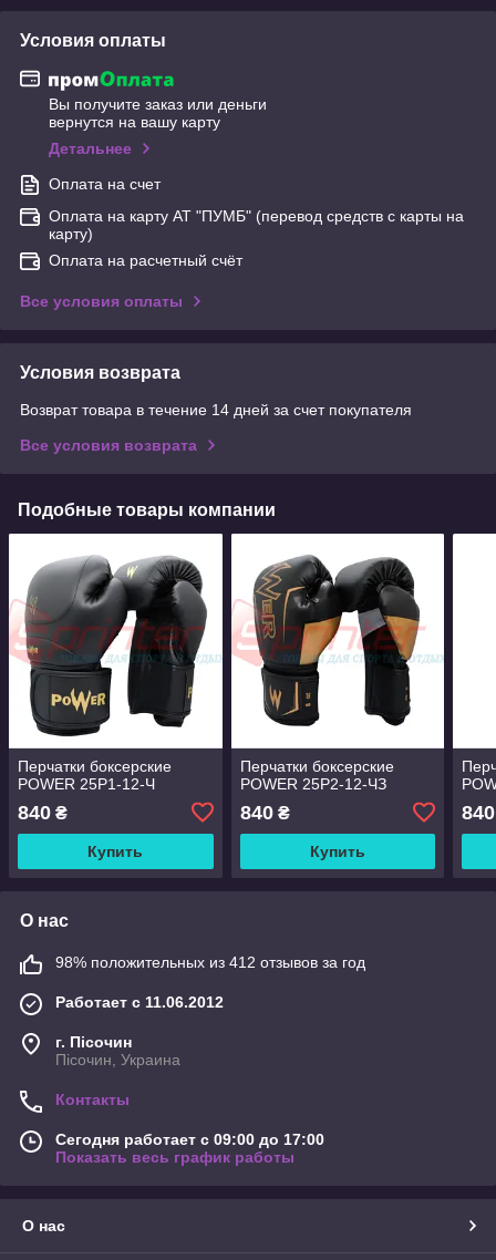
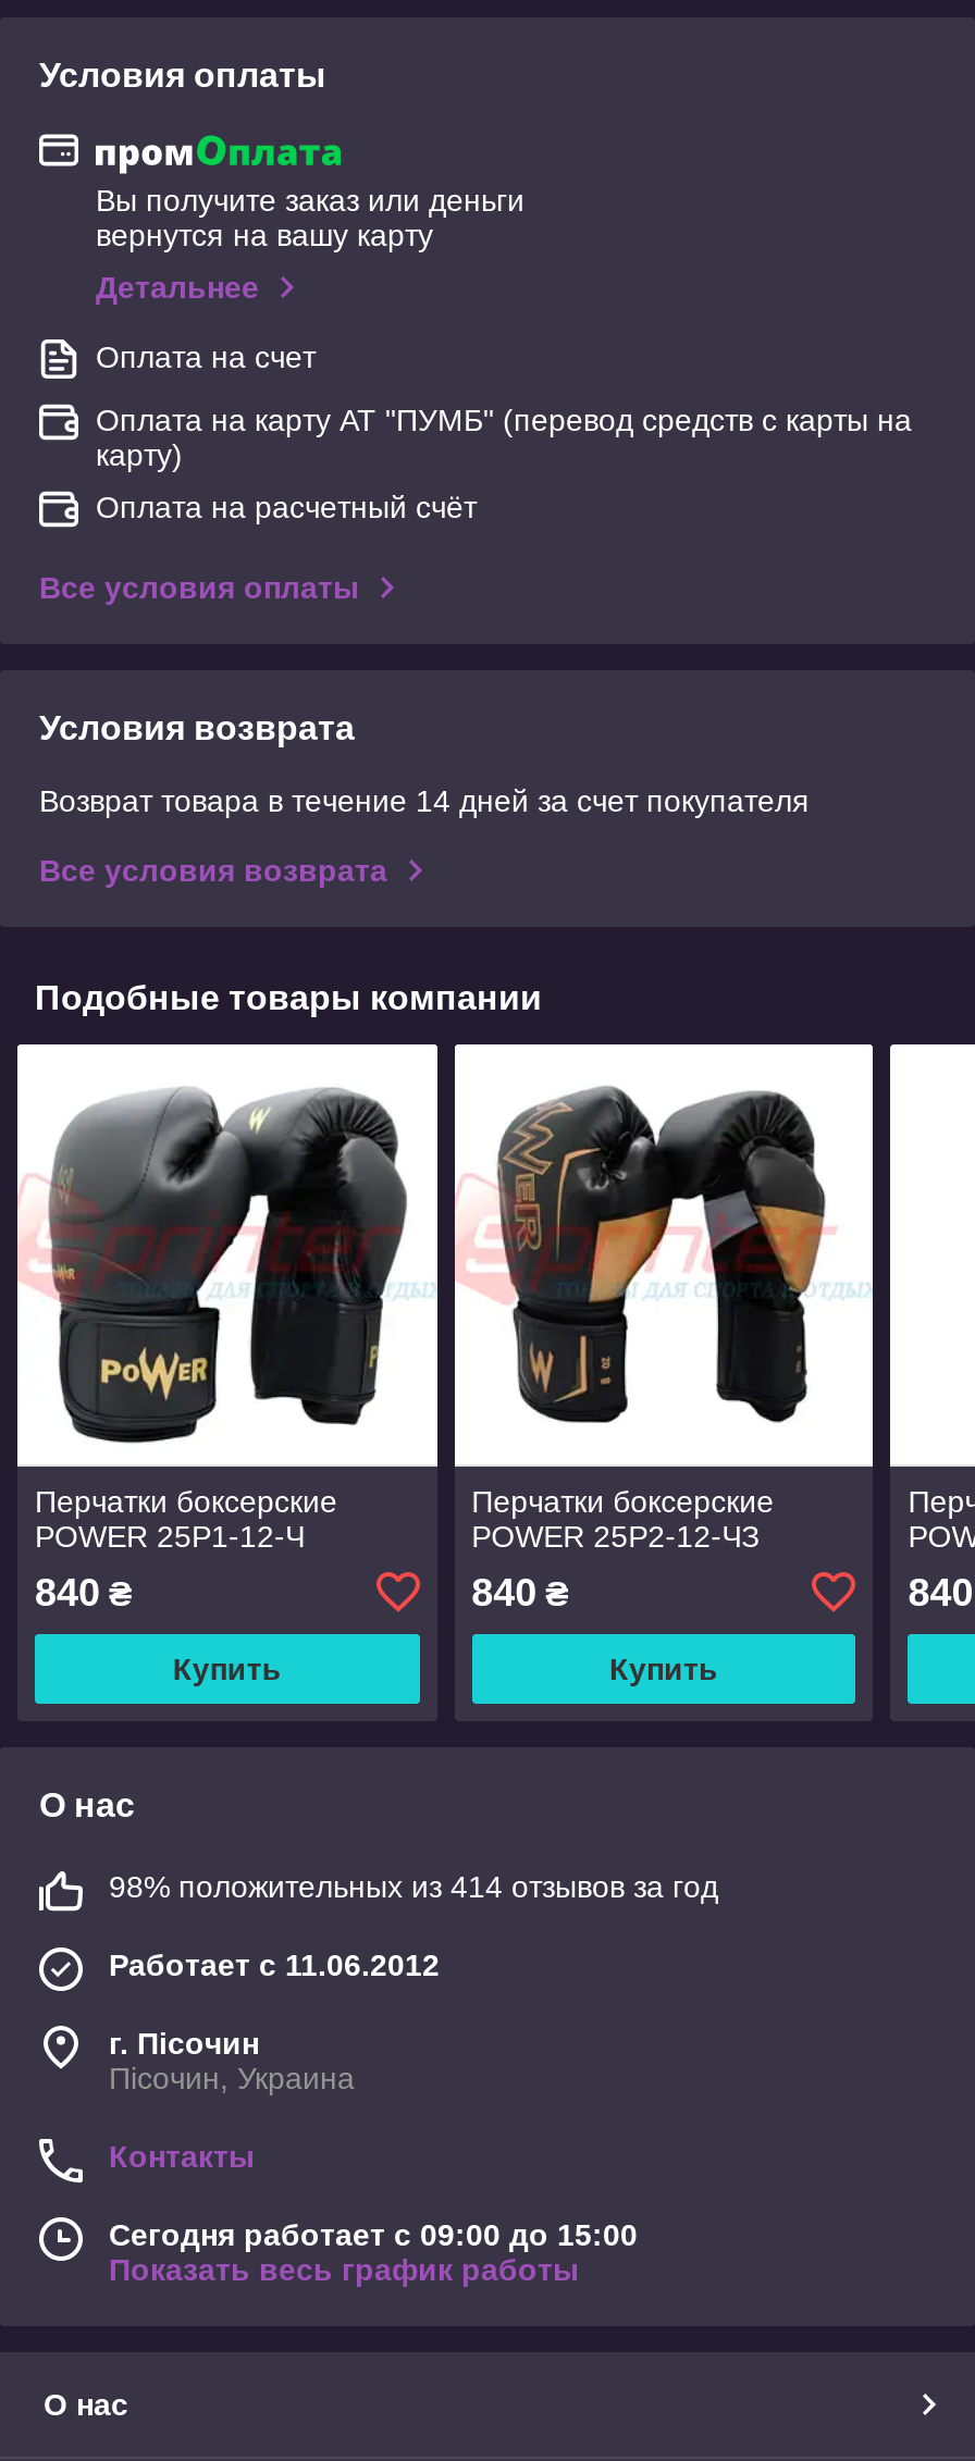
[55,953,365,971] 98% положительных из 412 отзывов за год -> [109,1869,718,1904] 98% положительных из 414 отзывов за год
[55,1130,324,1148] Сегодня работает с 09:00 до 17:00 -> [109,2217,638,2252] Сегодня работает с 09:00 до 15:00

